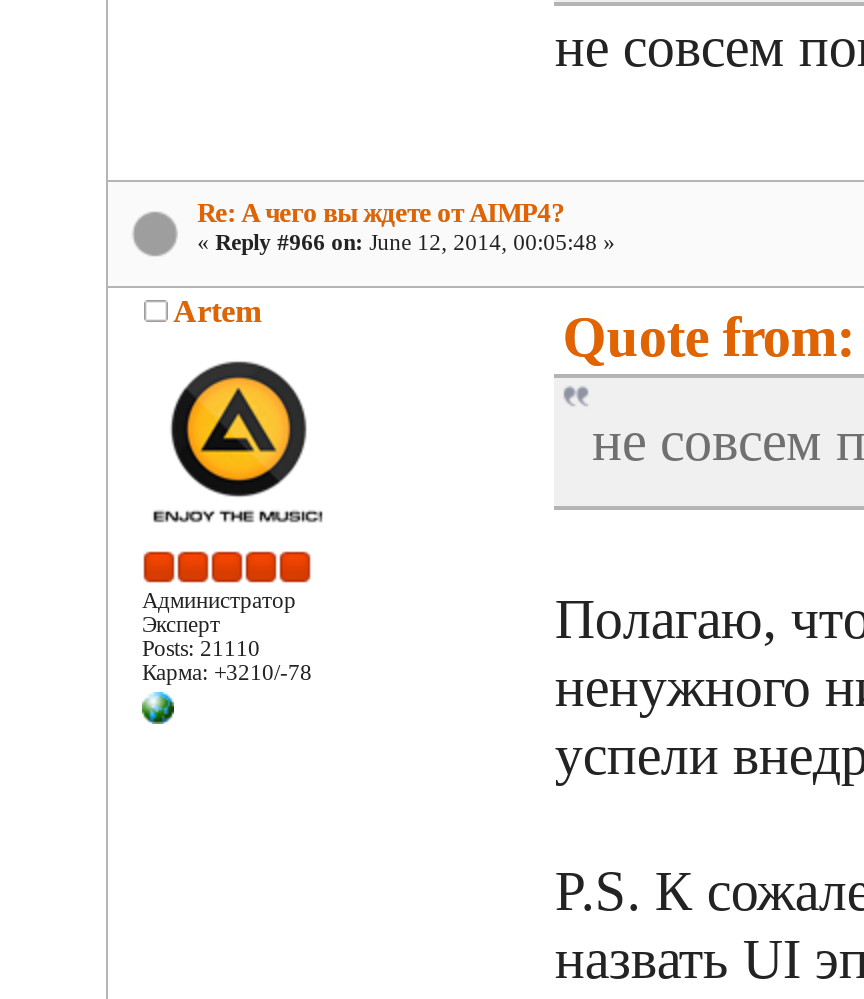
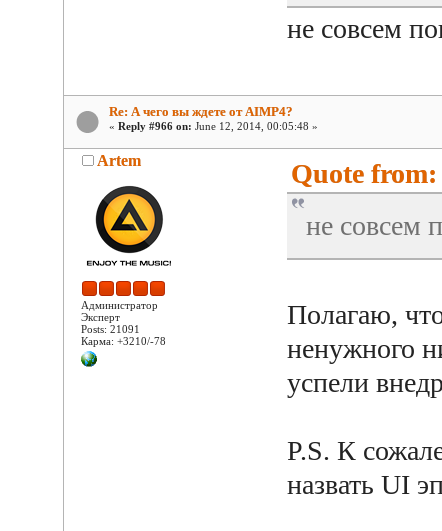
[142,636,260,660] Posts: 21110 -> [81,323,140,335] Posts: 21091

